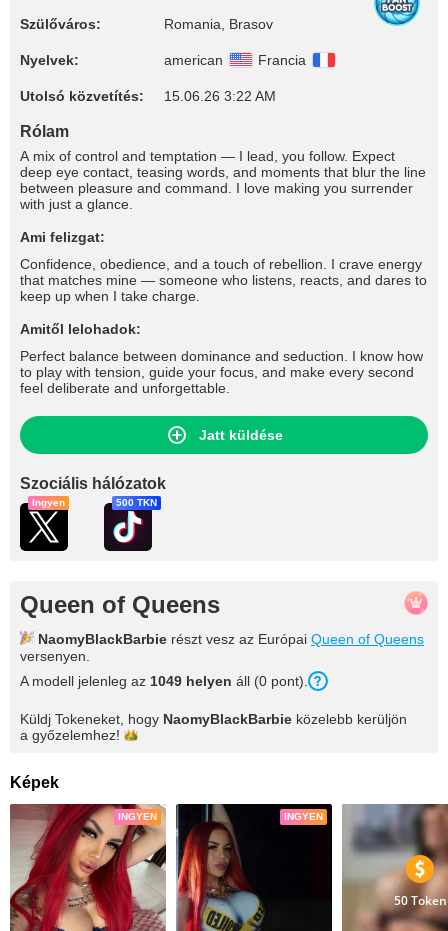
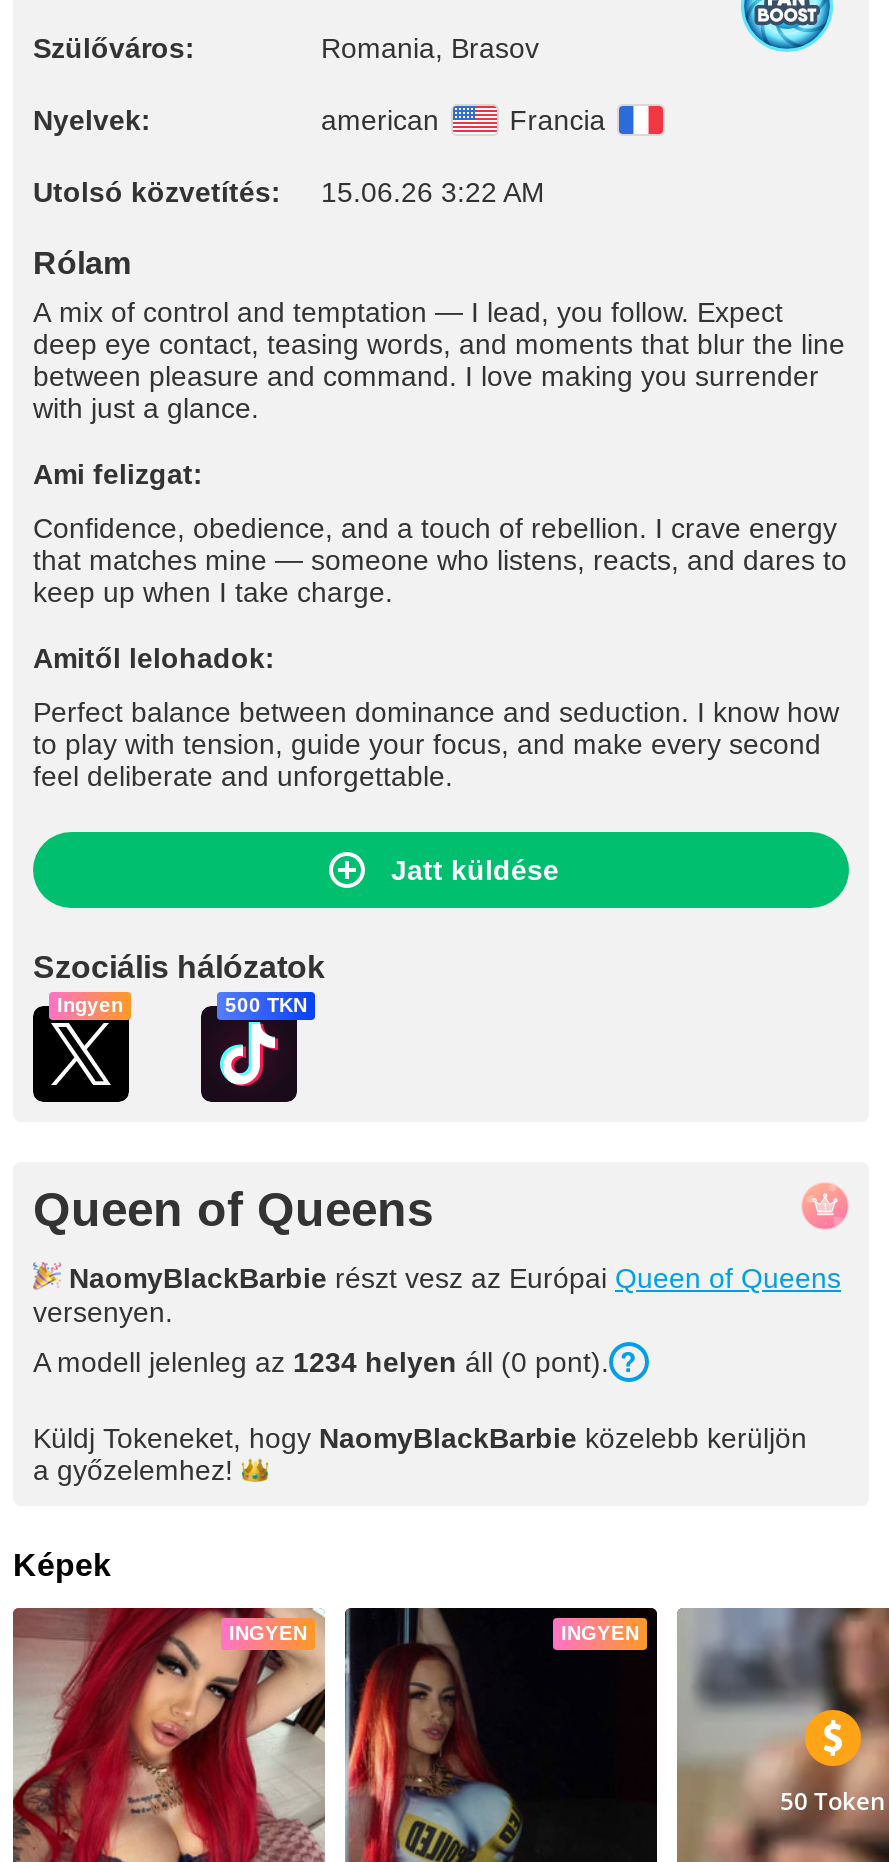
[20,673,308,689] A modell jelenleg az 1049 helyen áll (0 pont). -> [33,1346,609,1378] A modell jelenleg az 1234 helyen áll (0 pont).

